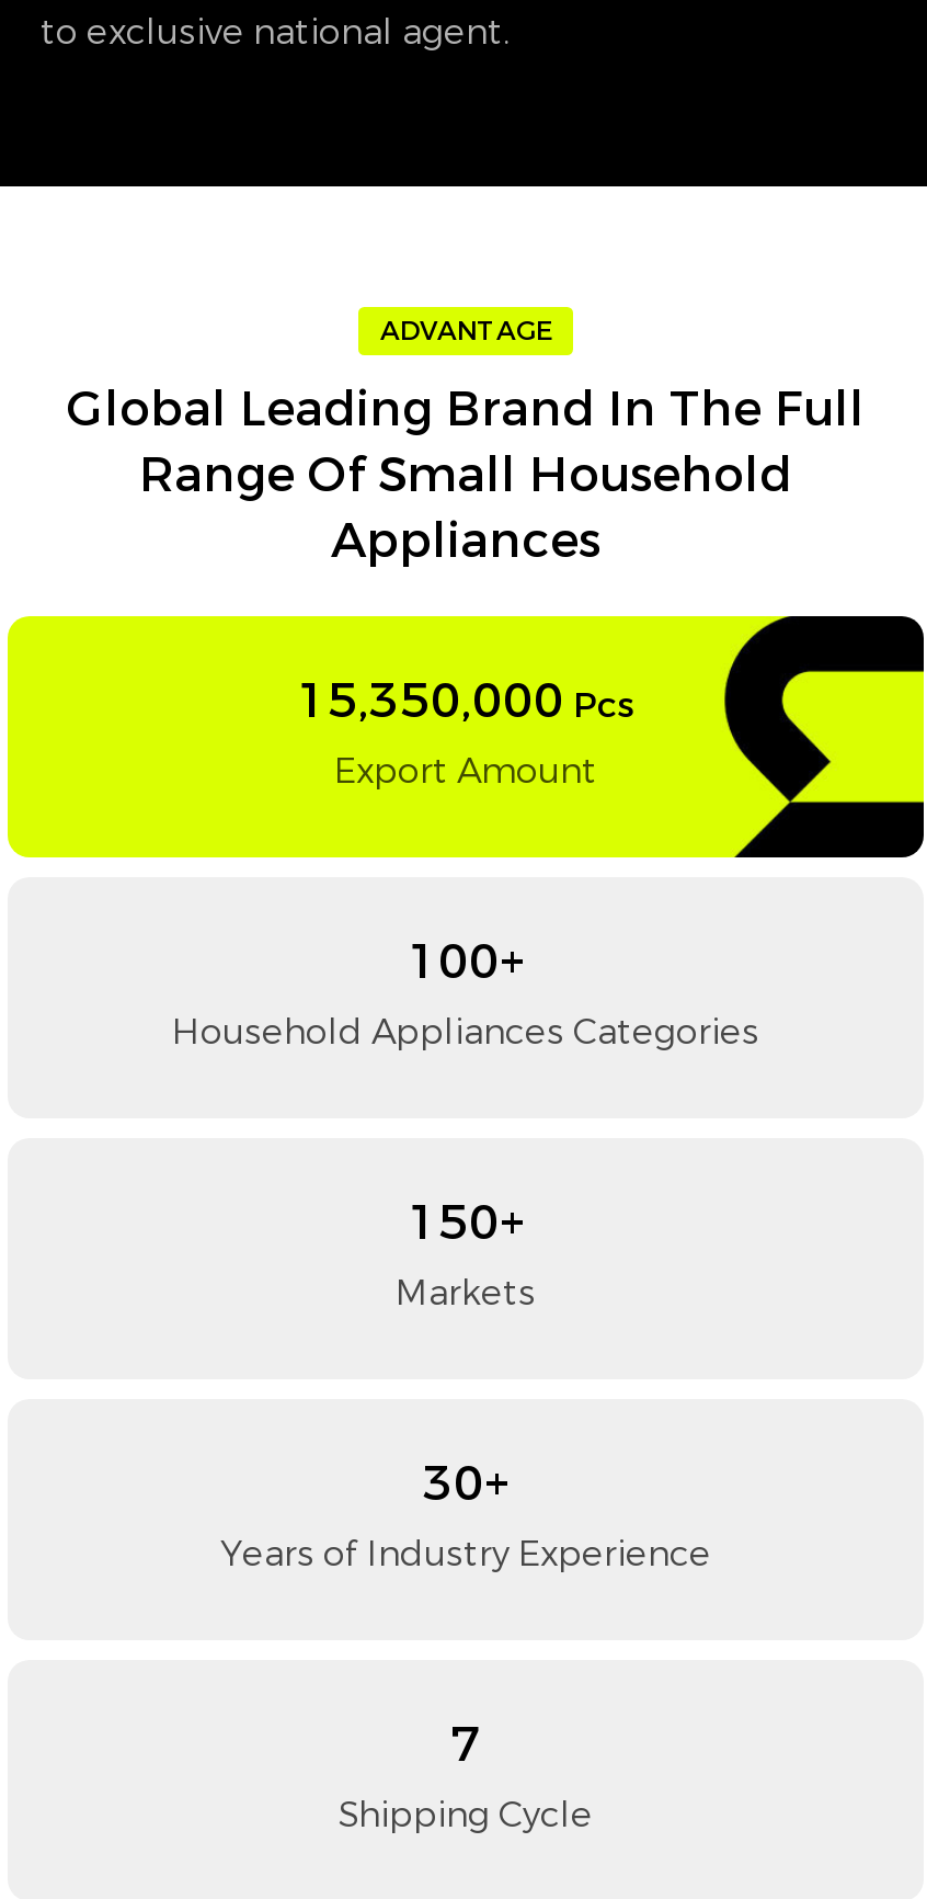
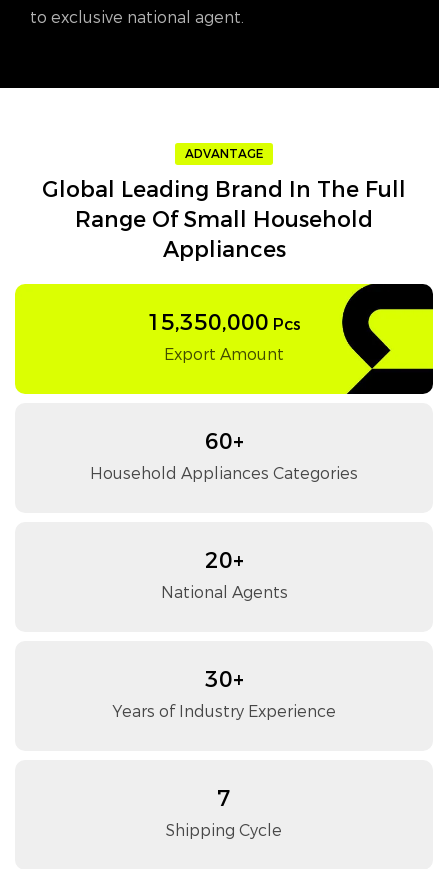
[408,932,524,991] 100+ -> [204,428,243,455] 60+
[396,1193,536,1314] 150+ | Markets -> [160,547,287,602] 20+ | National Agents

